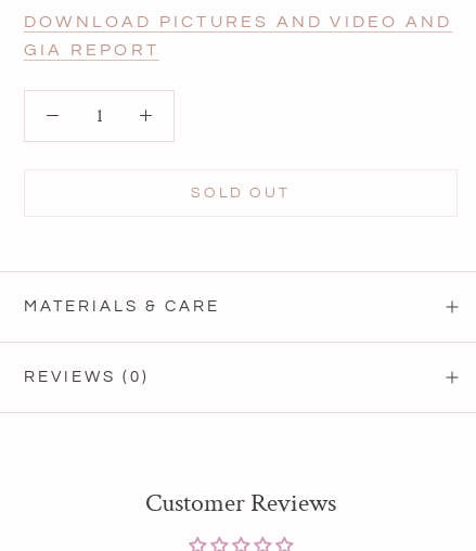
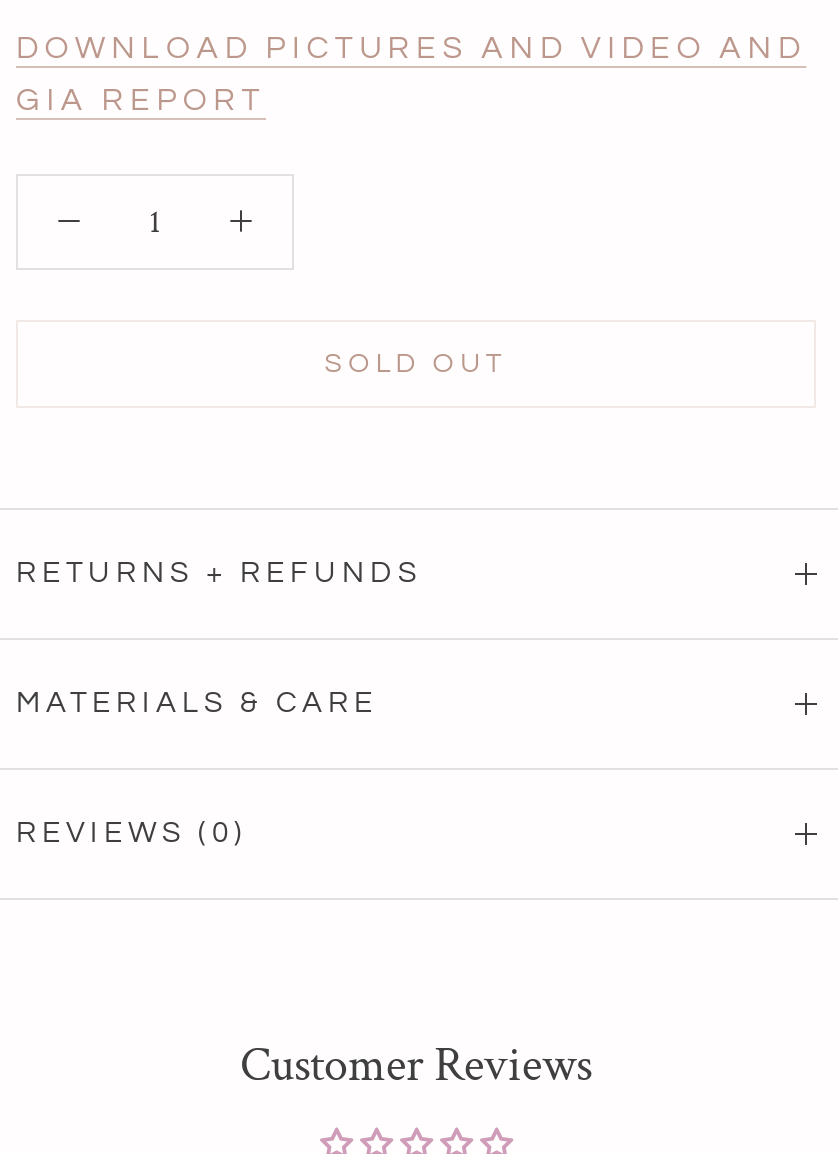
none -> [16,558,422,588] RETURNS + REFUNDS

